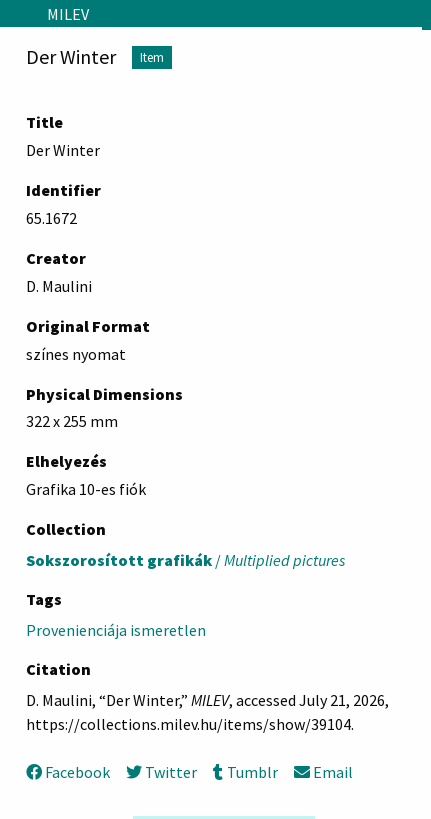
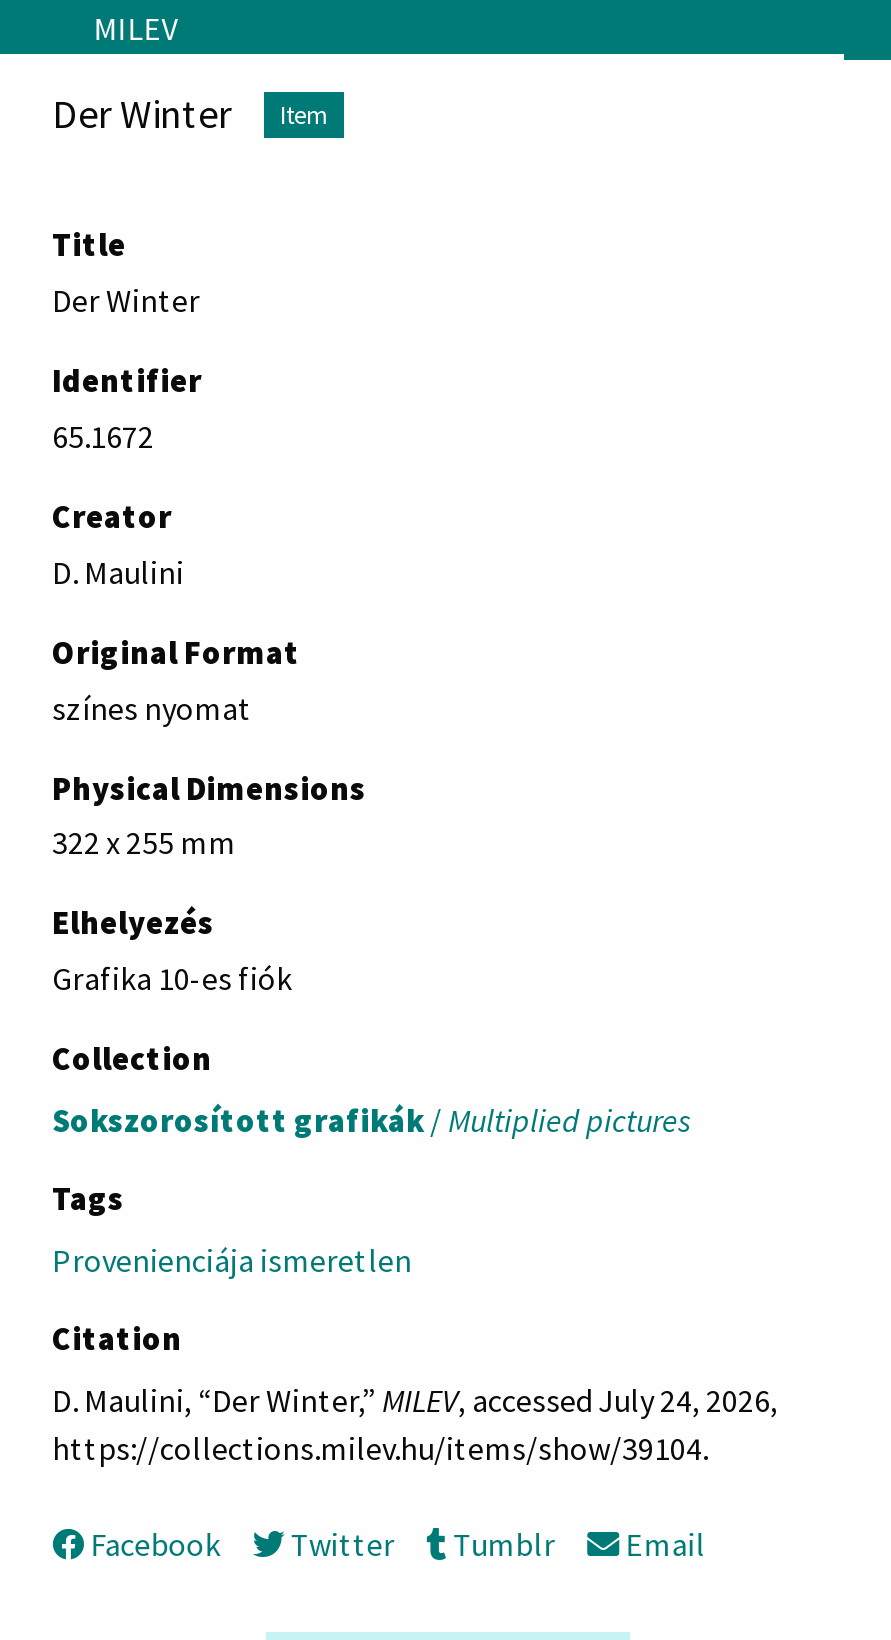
[26,690,389,710] D. Maulini, “Der Winter,” MILEV, accessed July 21, 2026, -> [52,1380,778,1420] D. Maulini, “Der Winter,” MILEV, accessed July 24, 2026,

